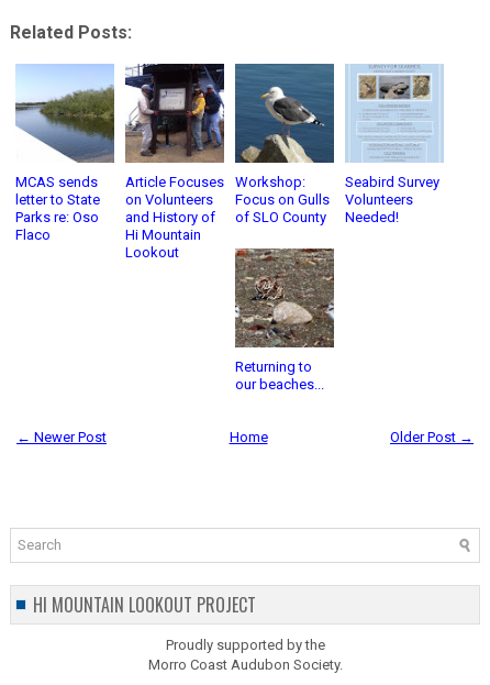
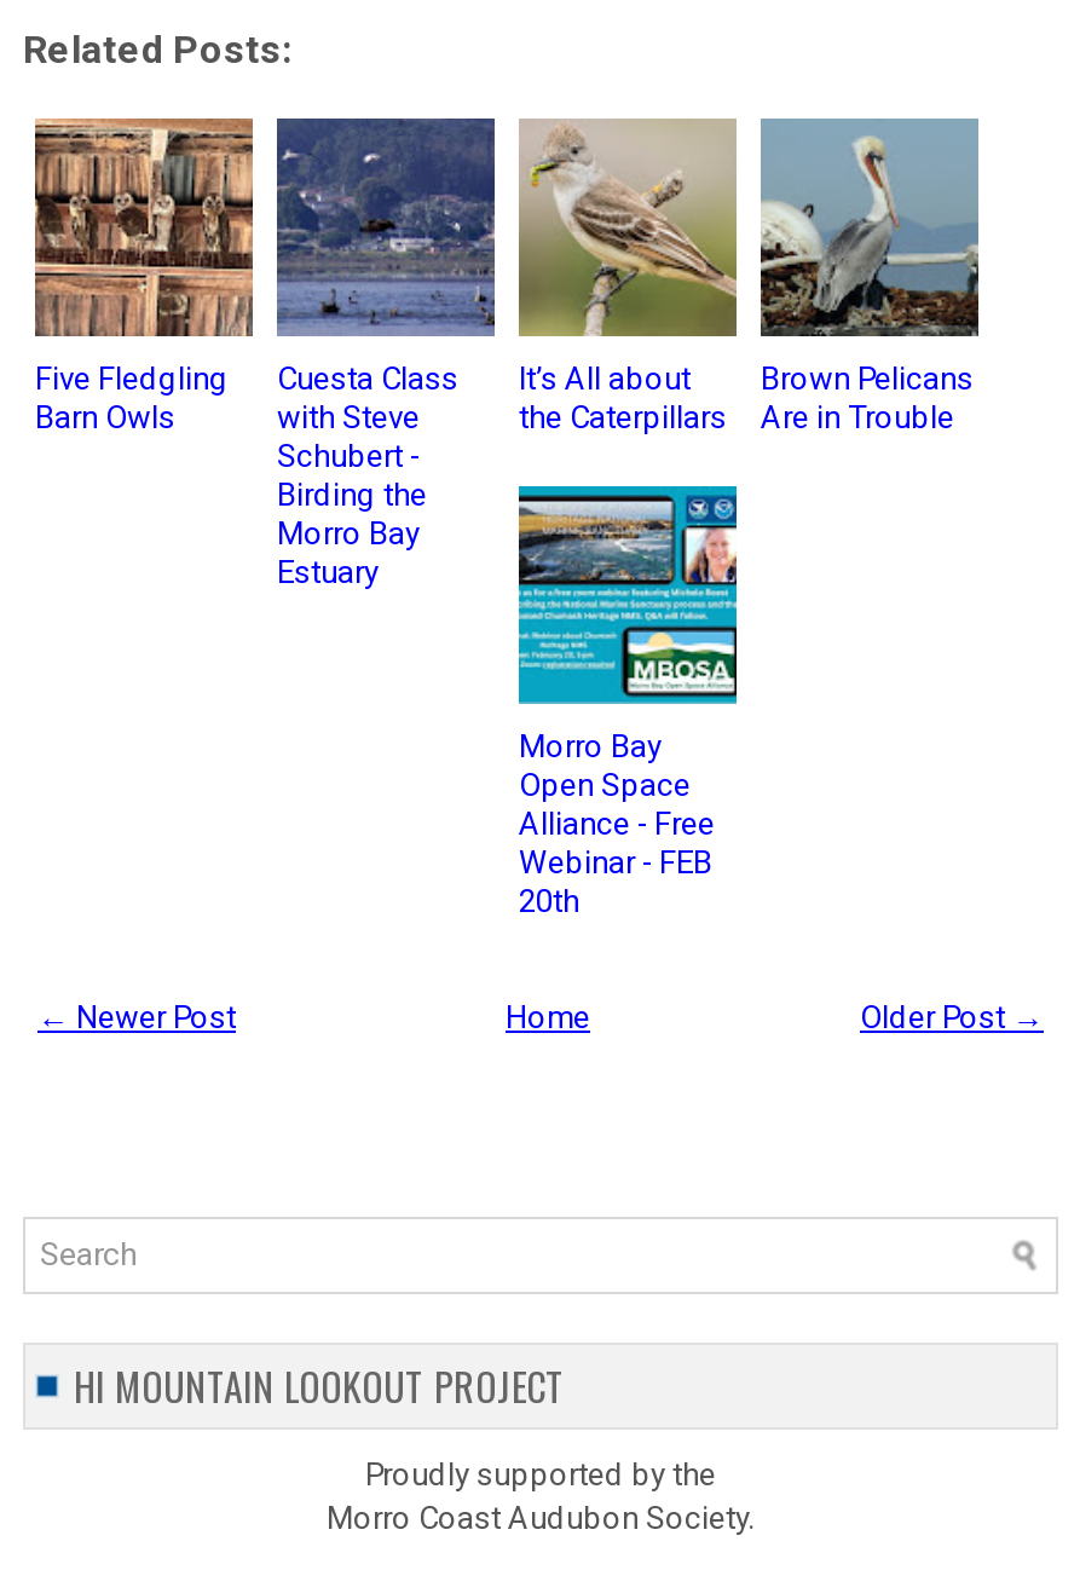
[15,64,114,243] [image] | MCAS sends | letter to State | Parks re: Oso | Flaco -> [33,116,255,435] [image] | Five Fledgling | Barn Owls
[125,63,224,261] [image] | Article Focuses | on Volunteers | and History of | Hi Mountain | Lookout -> [275,116,497,590] [image] | Cuesta Class | with Steve | Schubert - | Birding the | Morro Bay | Estuary
[234,63,335,225] [image] | Workshop: | Focus on Gulls | of SLO County -> [516,119,739,435] [image] | It’s All about | the Caterpillars
[345,65,444,225] [image] | Seabird Survey | Volunteers | Needed! -> [758,119,981,435] [image] | Brown Pelicans | Are in Trouble
[234,234,335,393] [image] | Returning to | our beaches... -> [516,571,739,919] [image] | Morro Bay | Open Space | Alliance - Free | Webinar - FEB | 20th

